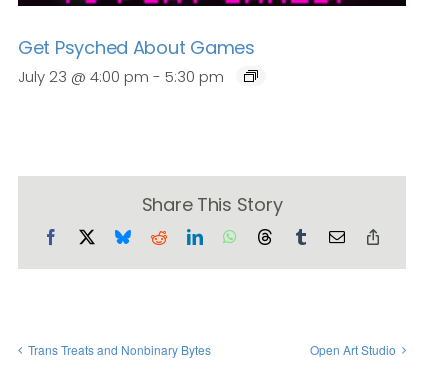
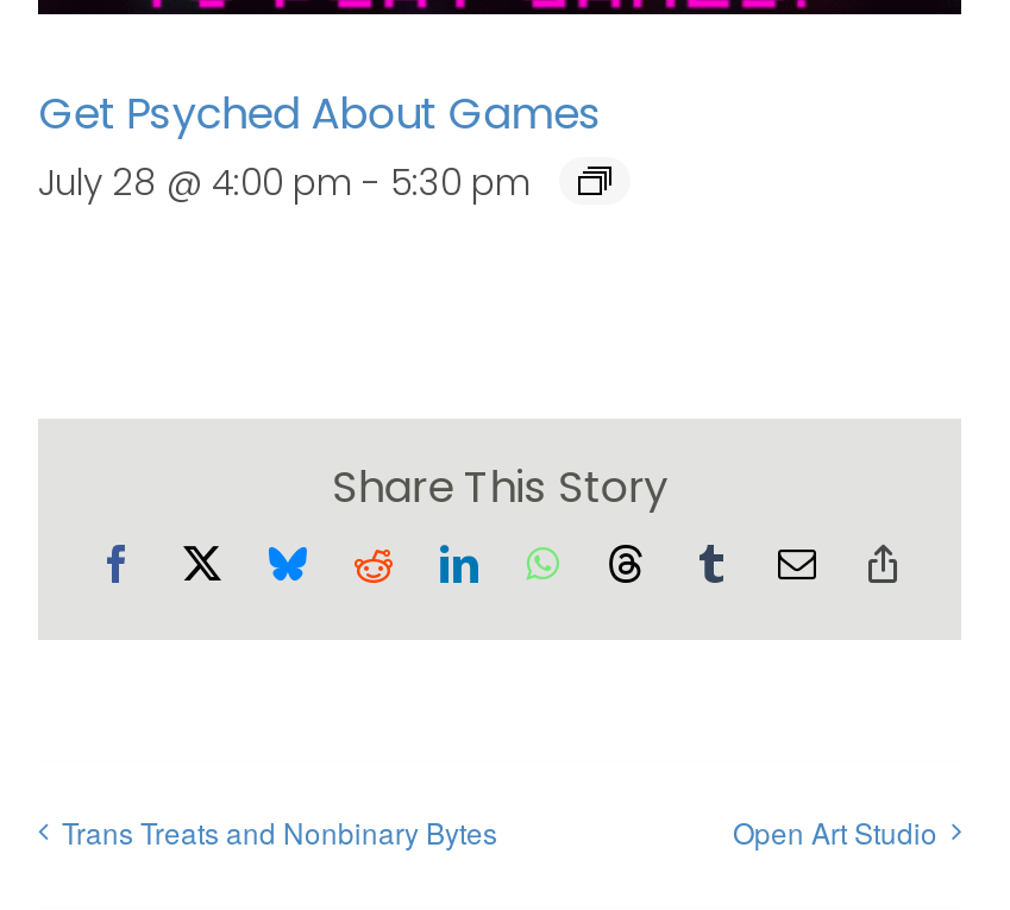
[18,66,224,87] July 23 @ 4:00 pm - 5:30 pm -> [38,156,531,206] July 28 @ 4:00 pm - 5:30 pm

